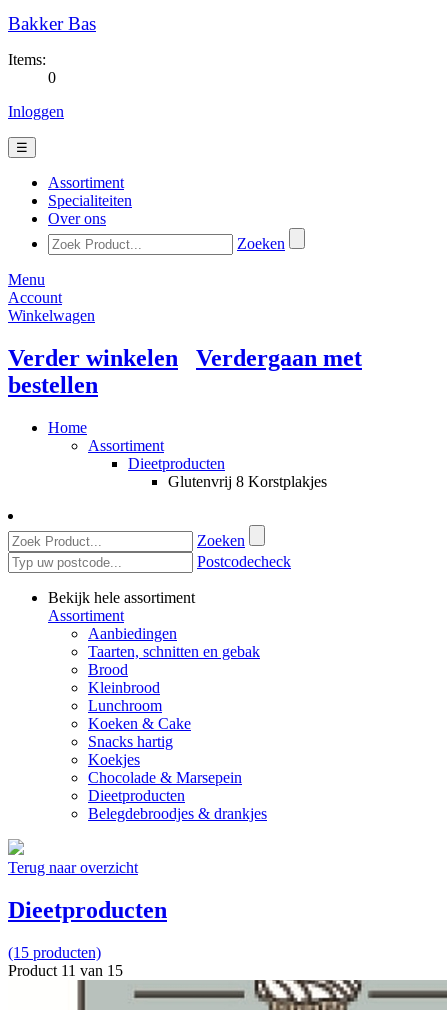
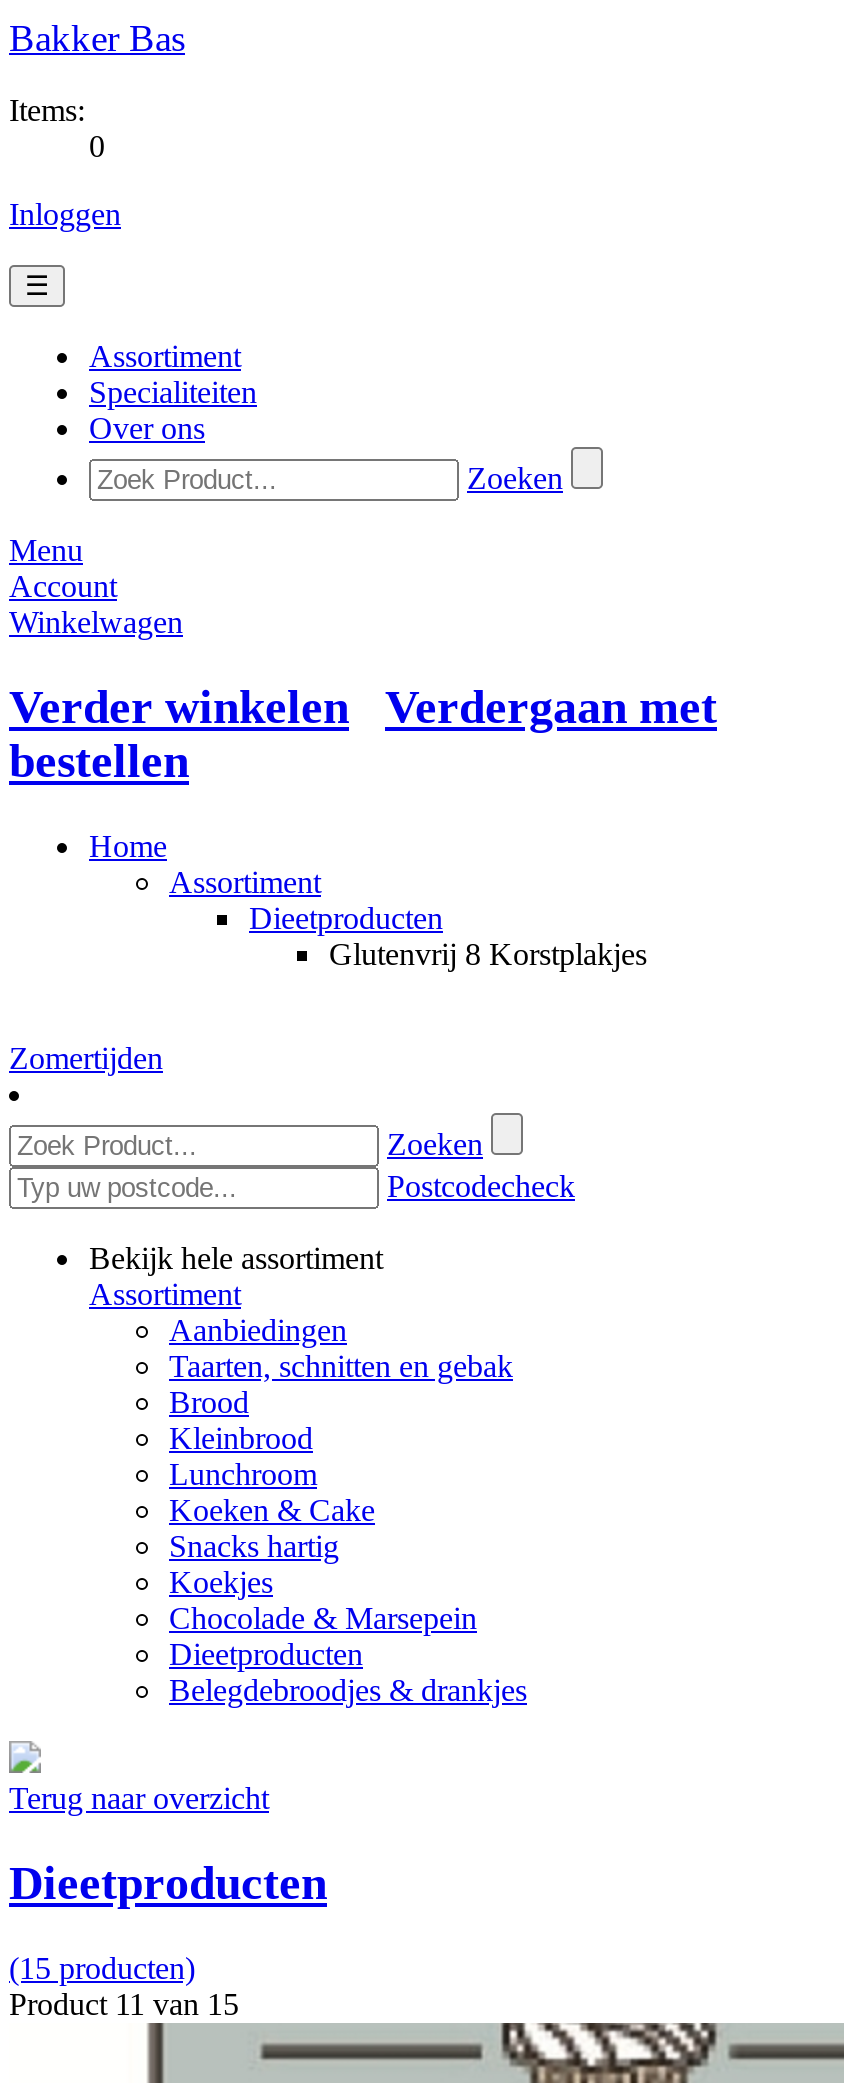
none -> [9,1041,163,1075] Zomertijden

